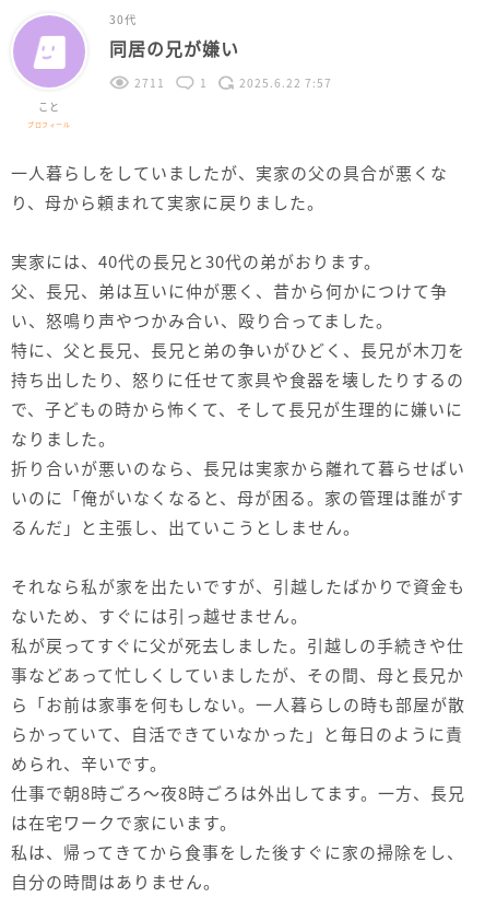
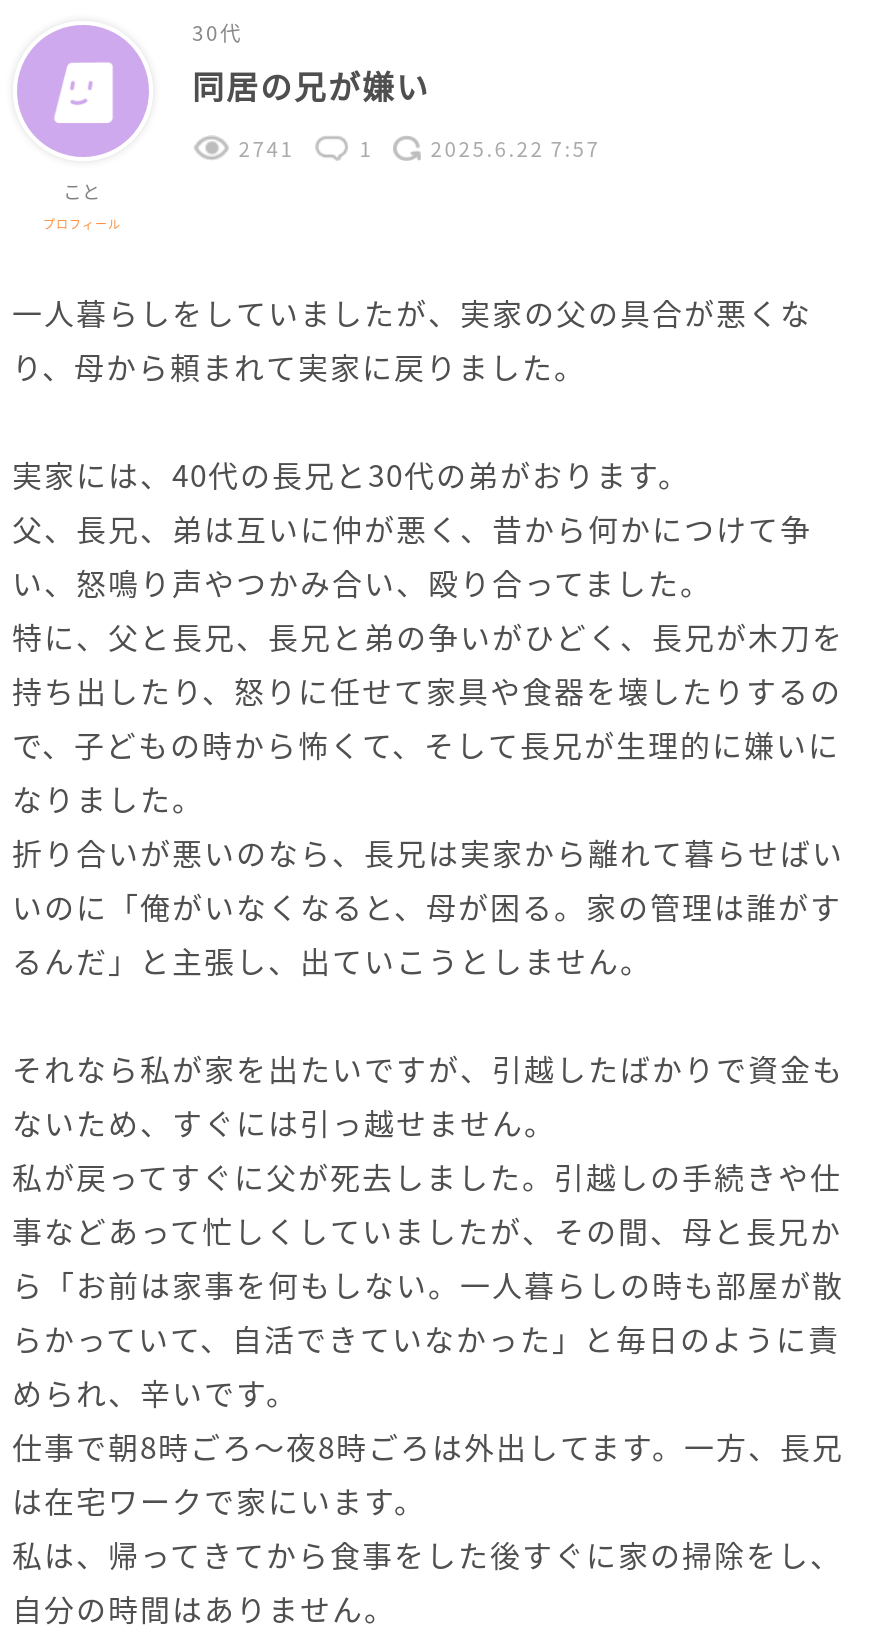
[134,74,165,91] 2711 -> [239,133,295,163] 2741

